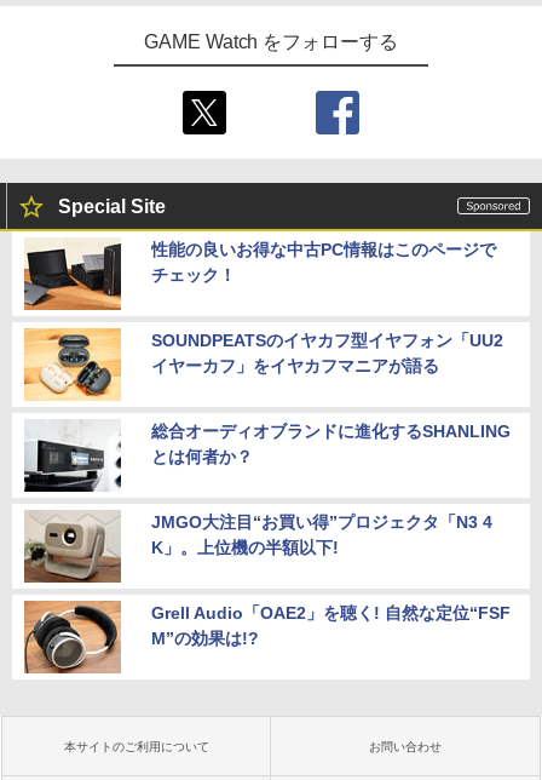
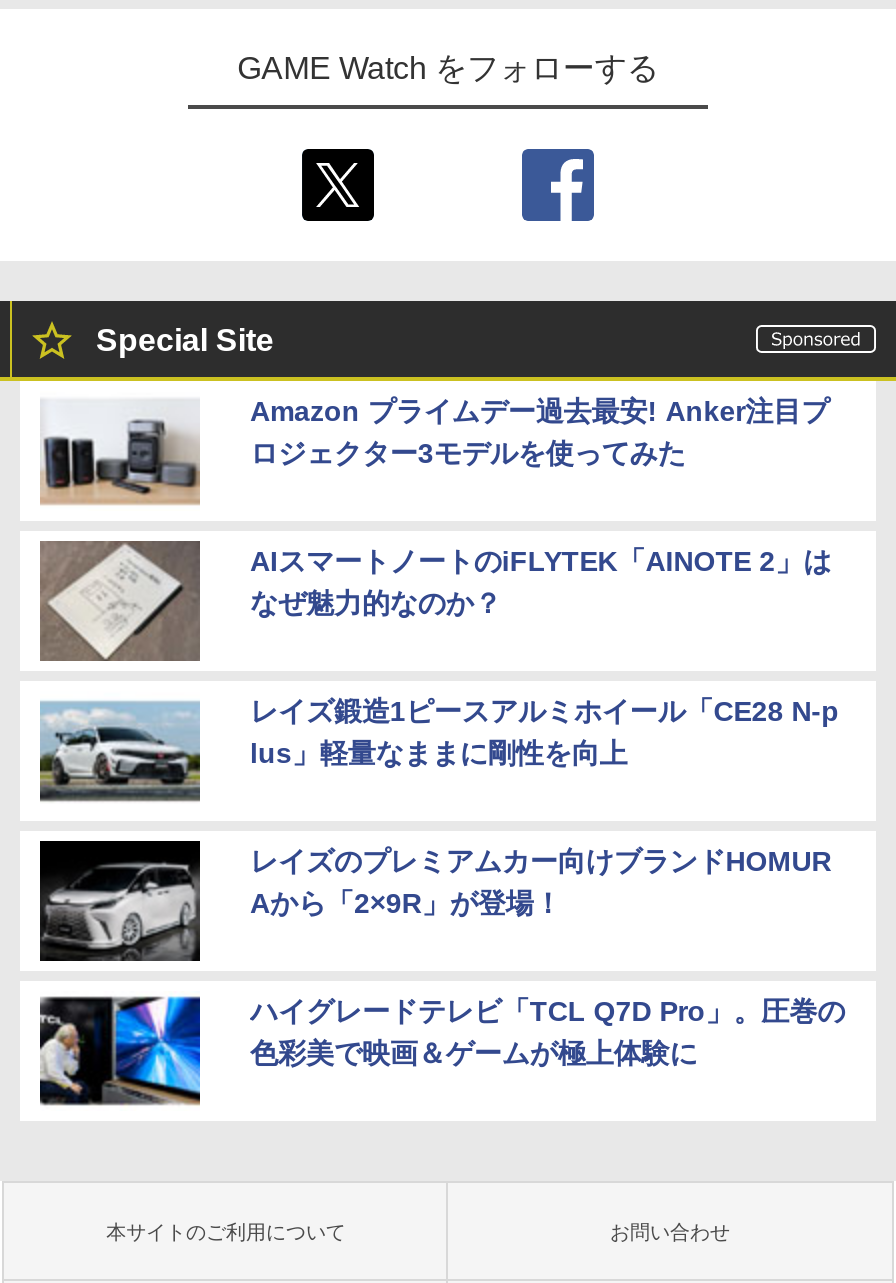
[23,239,496,311] [image] | 性能の良いお得な中古PC情報はこのページで | チェック！ -> [40,394,829,511] [image] | Amazon プライムデー過去最安! Anker注目プ | ロジェクター3モデルを使ってみた
[23,327,503,401] [image] | SOUNDPEATSのイヤカフ型イヤフォン「UU2 | イヤーカフ」をイヤカフマニアが語る -> [38,539,831,663] [image] | AIスマートノートのiFLYTEK「AINOTE 2」は | なぜ魅力的なのか？
[23,420,510,493] [image] | 総合オーディオブランドに進化するSHANLING | とは何者か？ -> [38,694,839,811] [image] | レイズ鍛造1ピースアルミホイール「CE28 N-p | lus」軽量なままに剛性を向上
[23,510,492,584] [image] | JMGO大注目“お買い得”プロジェクタ「N3 4 | K」。上位機の半額以下! -> [38,839,831,963] [image] | レイズのプレミアムカー向けブランドHOMUR | Aから「2×9R」が登場！
[23,600,510,675] [image] | Grell Audio「OAE2」を聴く! 自然な定位“FSF | M”の効果は!? -> [38,991,845,1111] [image] | ハイグレードテレビ「TCL Q7D Pro」。圧巻の | 色彩美で映画＆ゲームが極上体験に

